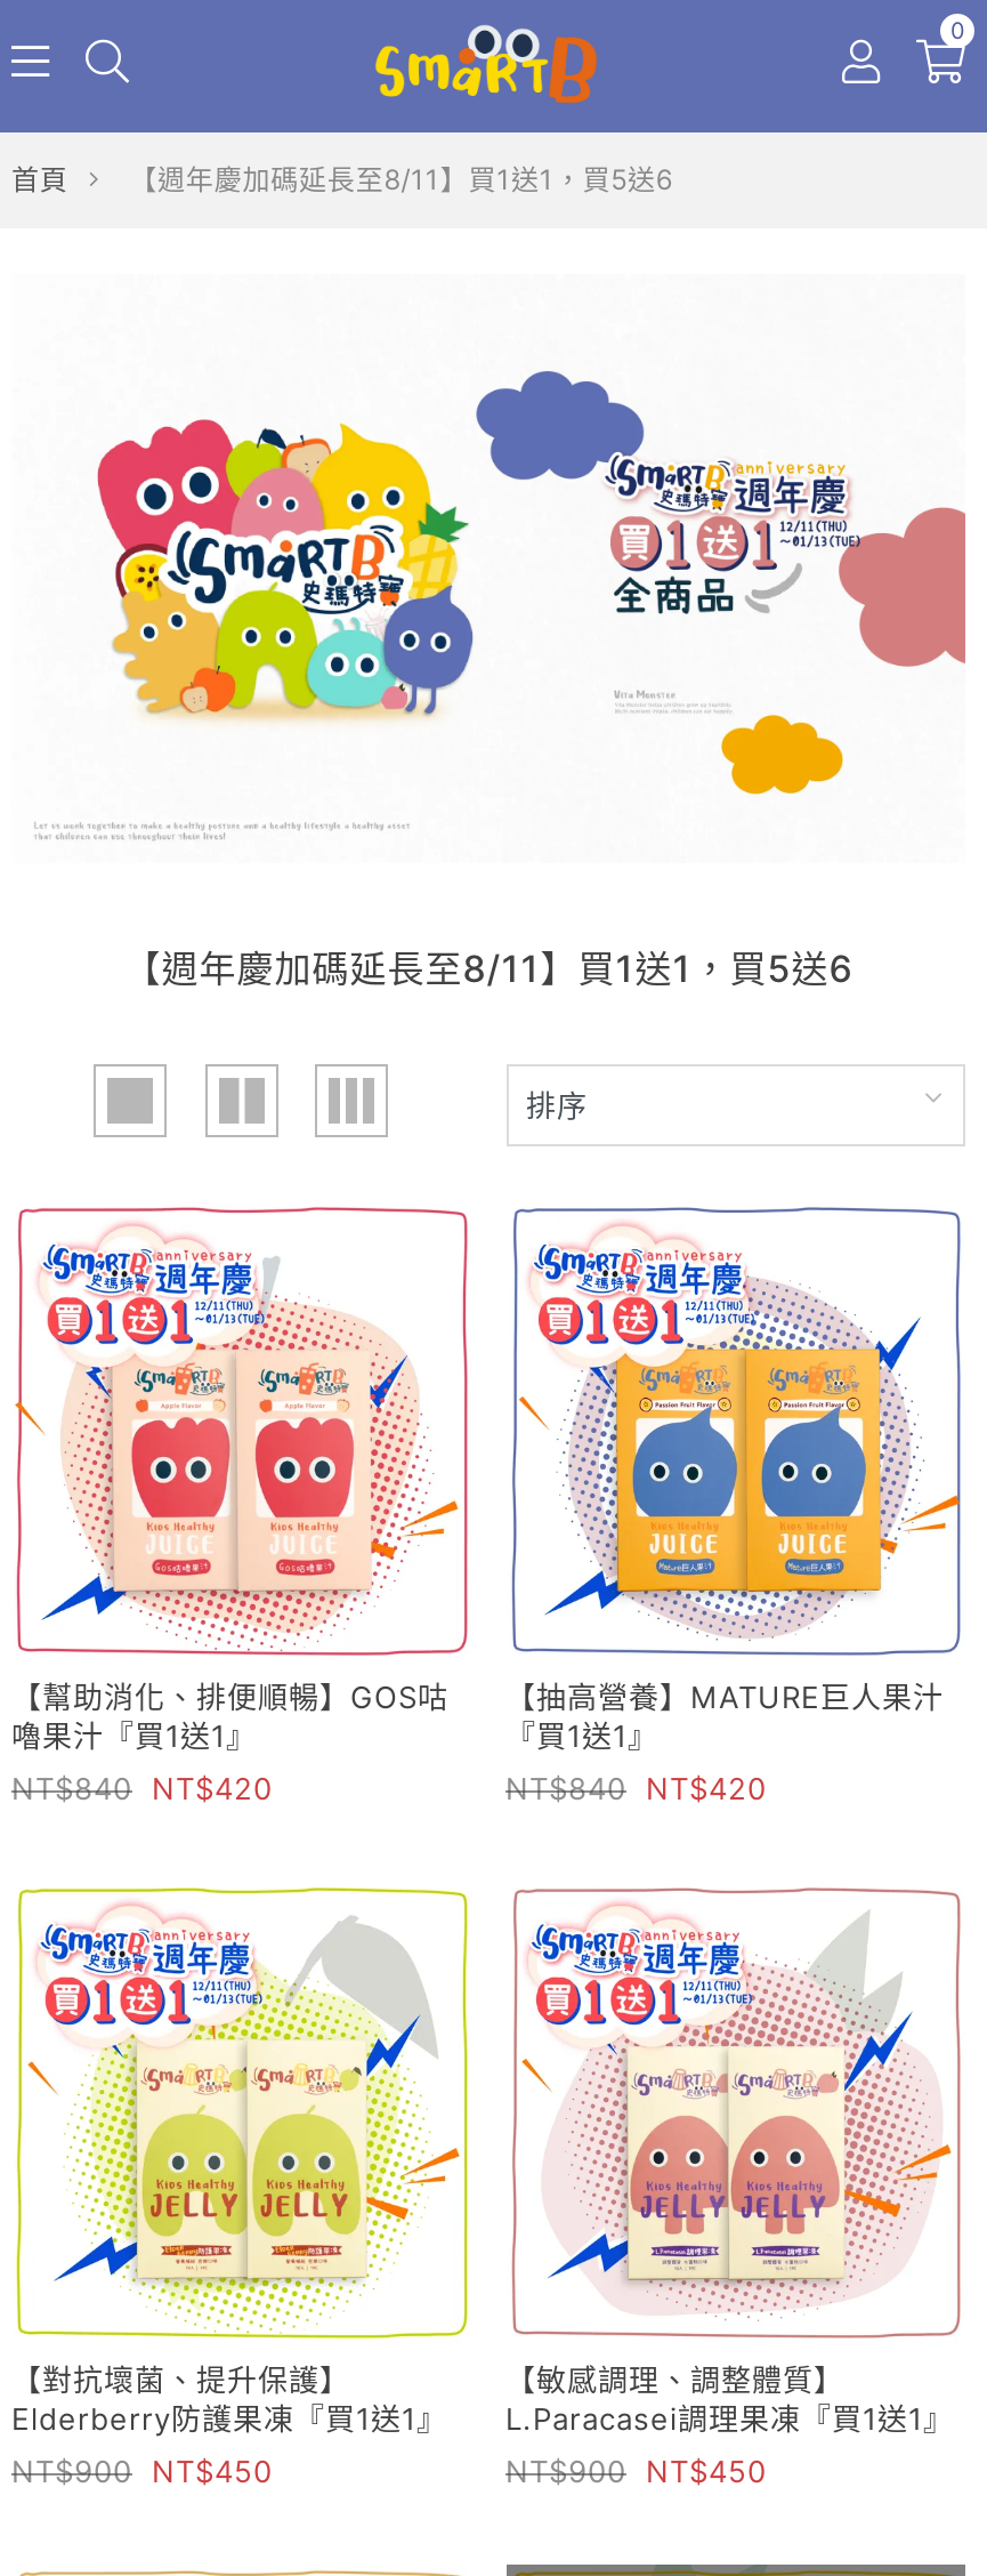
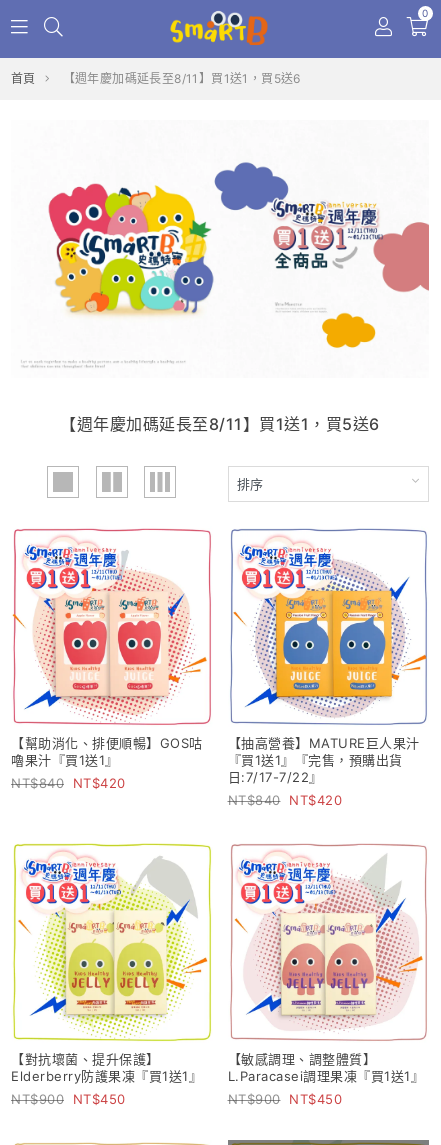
[505,1718,658,1755] 『買1送1』 -> [227,752,402,785] 『買1送1』『完售，預購出貨 | 日:7/17-7/22』

